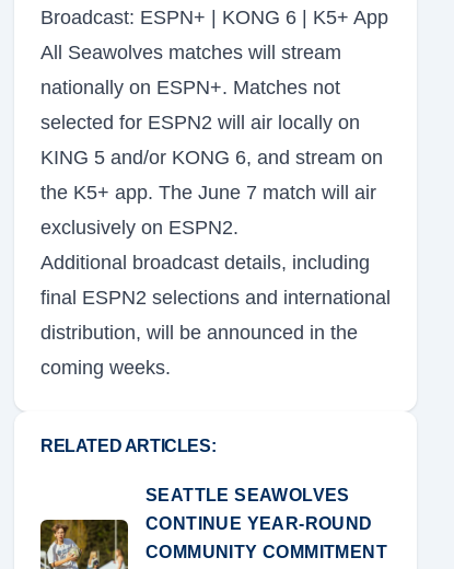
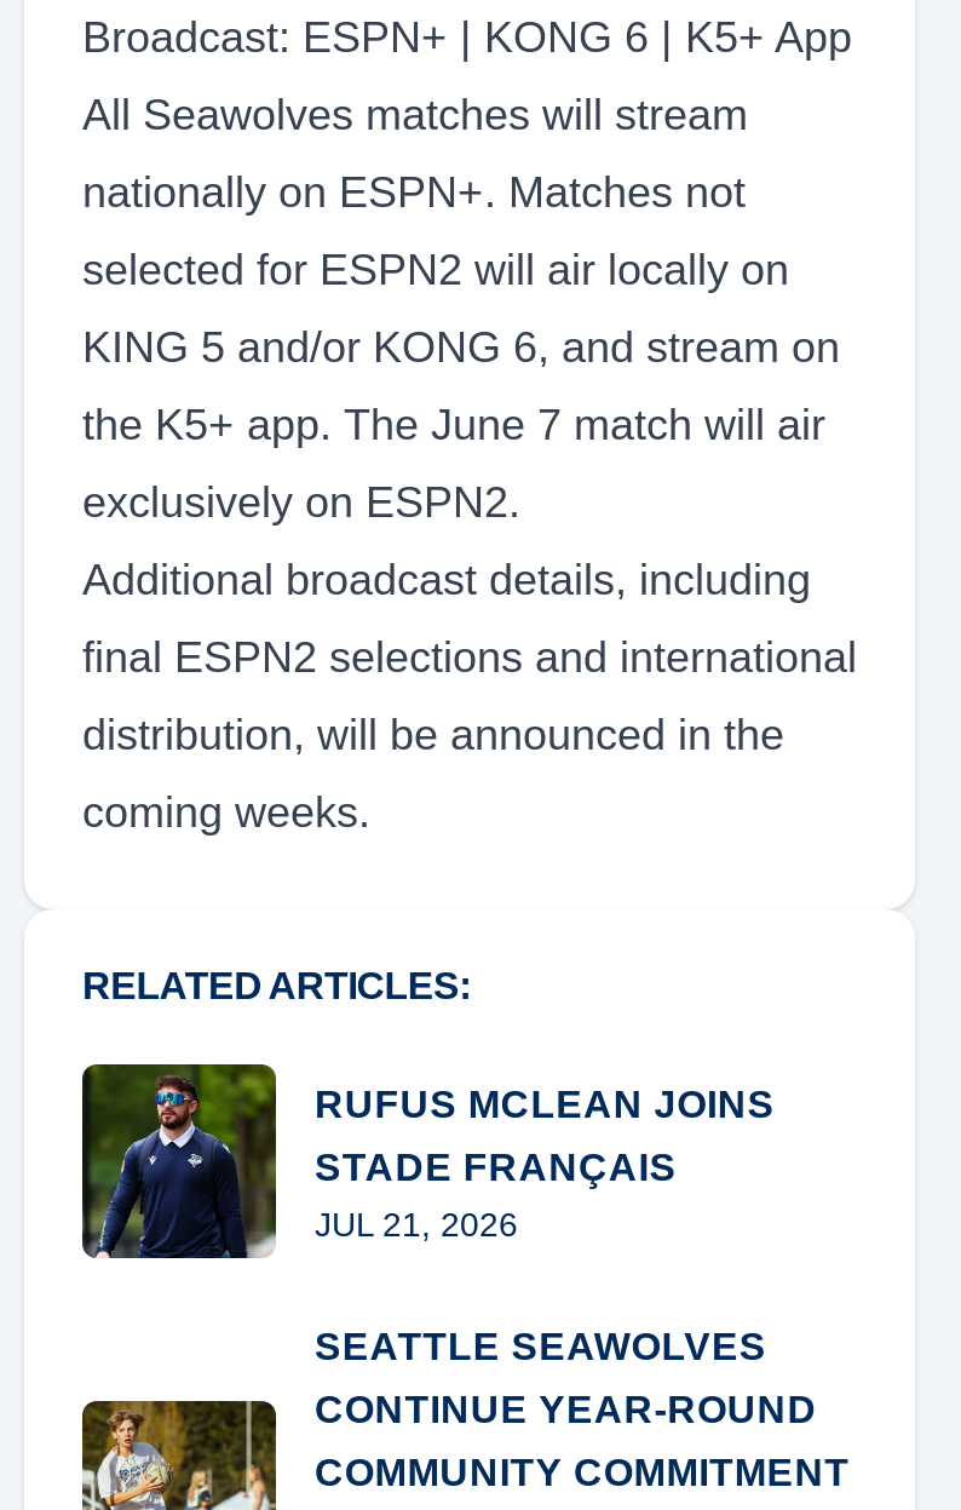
none -> [80,1062,775,1261] [image] | RUFUS MCLEAN JOINS | STADE FRANÇAIS | JUL 21, 2026

